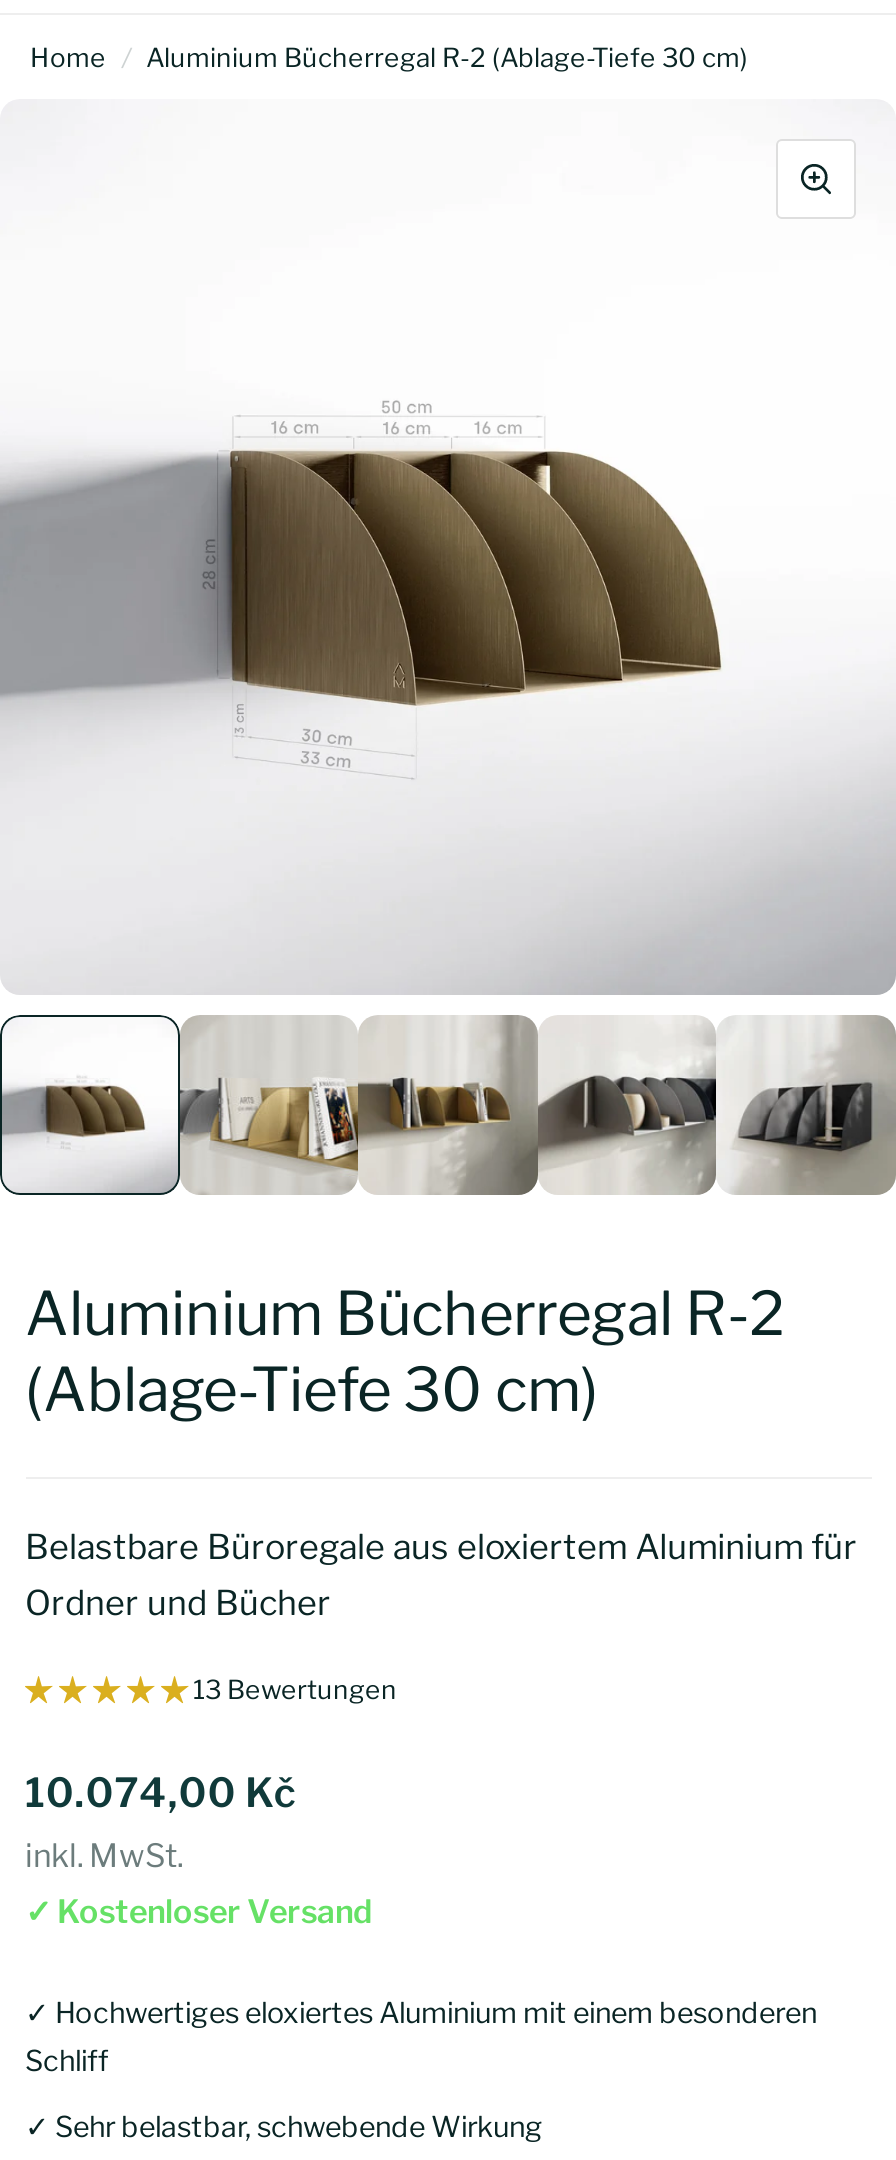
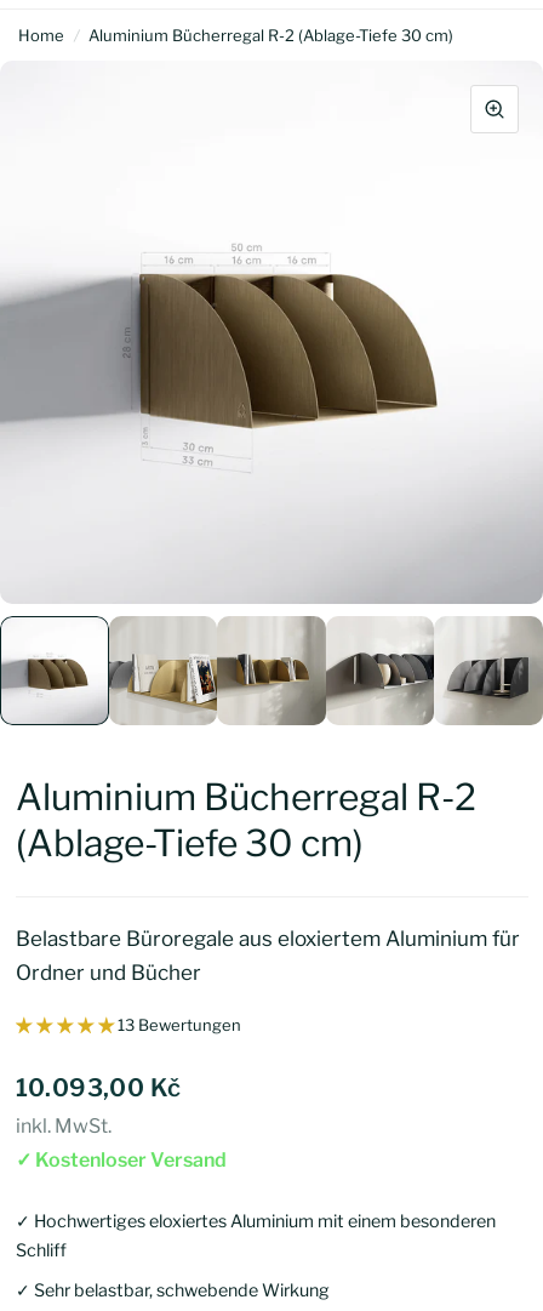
[25,1768,297,1816] 10.074,00 Kč -> [15,1073,181,1102] 10.093,00 Kč

